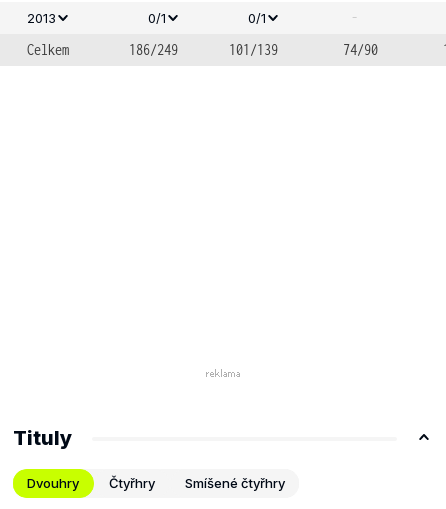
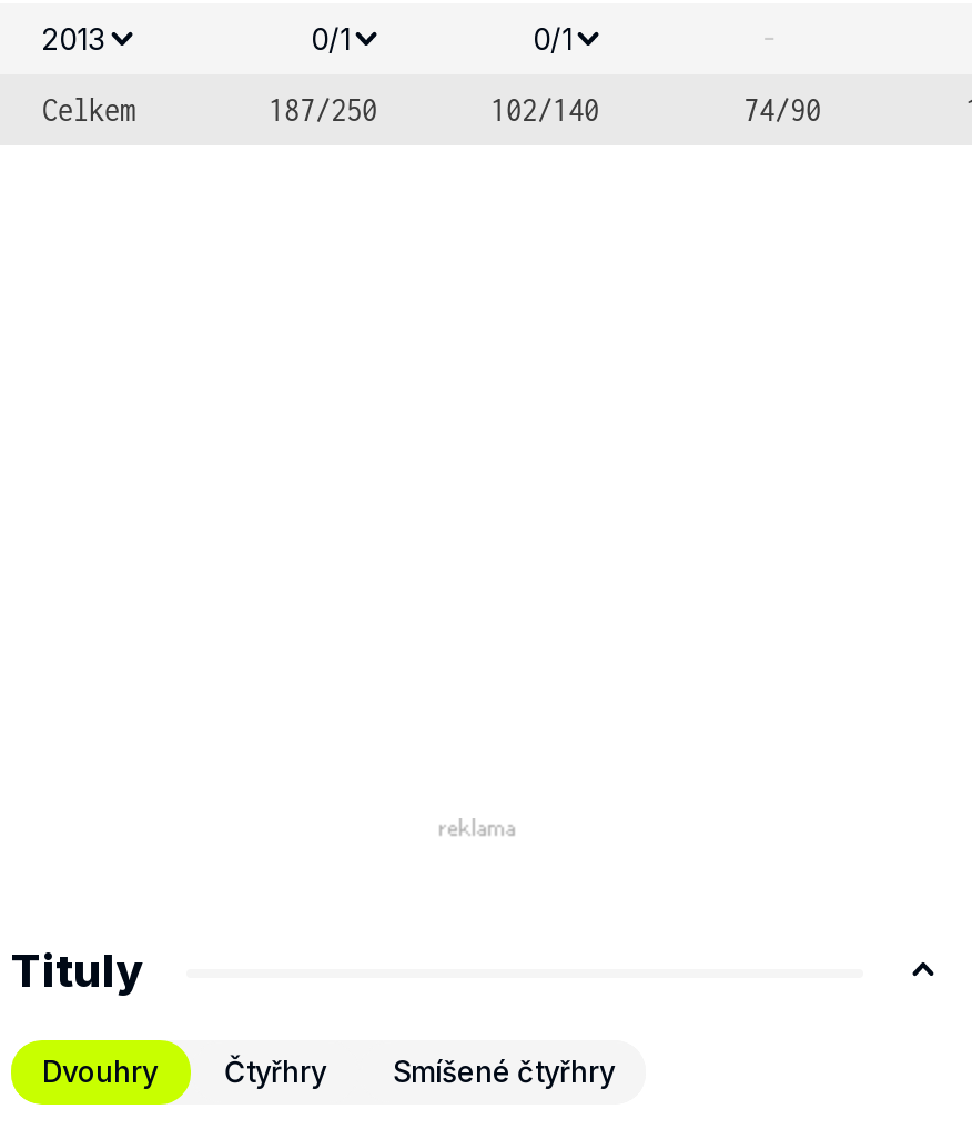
[129,41,178,58] 186/249 -> [269,90,377,128] 187/250
[229,41,278,58] 101/139 -> [490,90,599,128] 102/140

